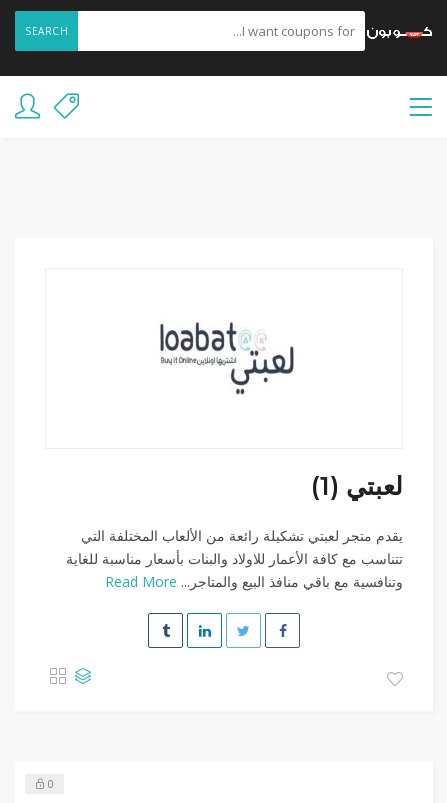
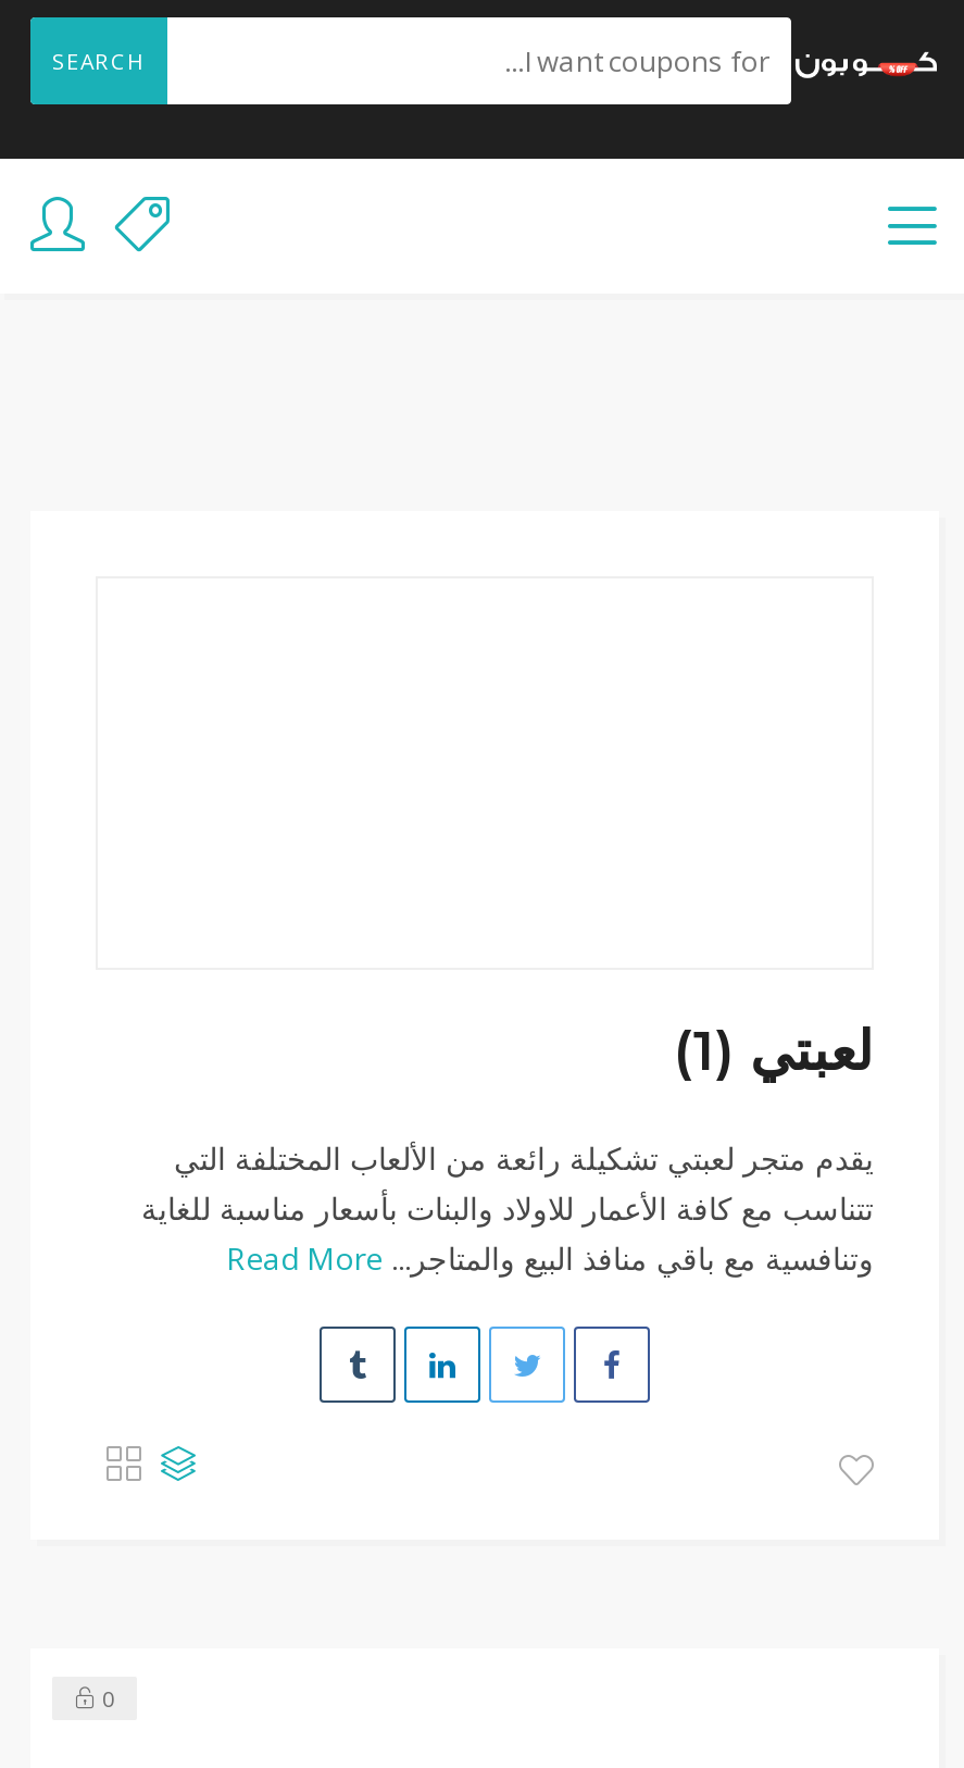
[159,321,295,395] [image] -> none

